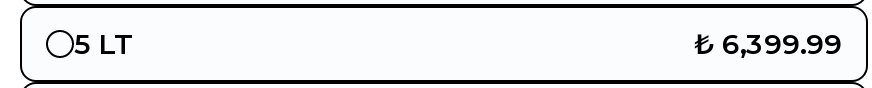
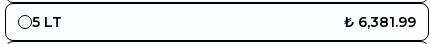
[694,26,842,62] ₺ 6,399.99 -> [344,13,416,31] ₺ 6,381.99

